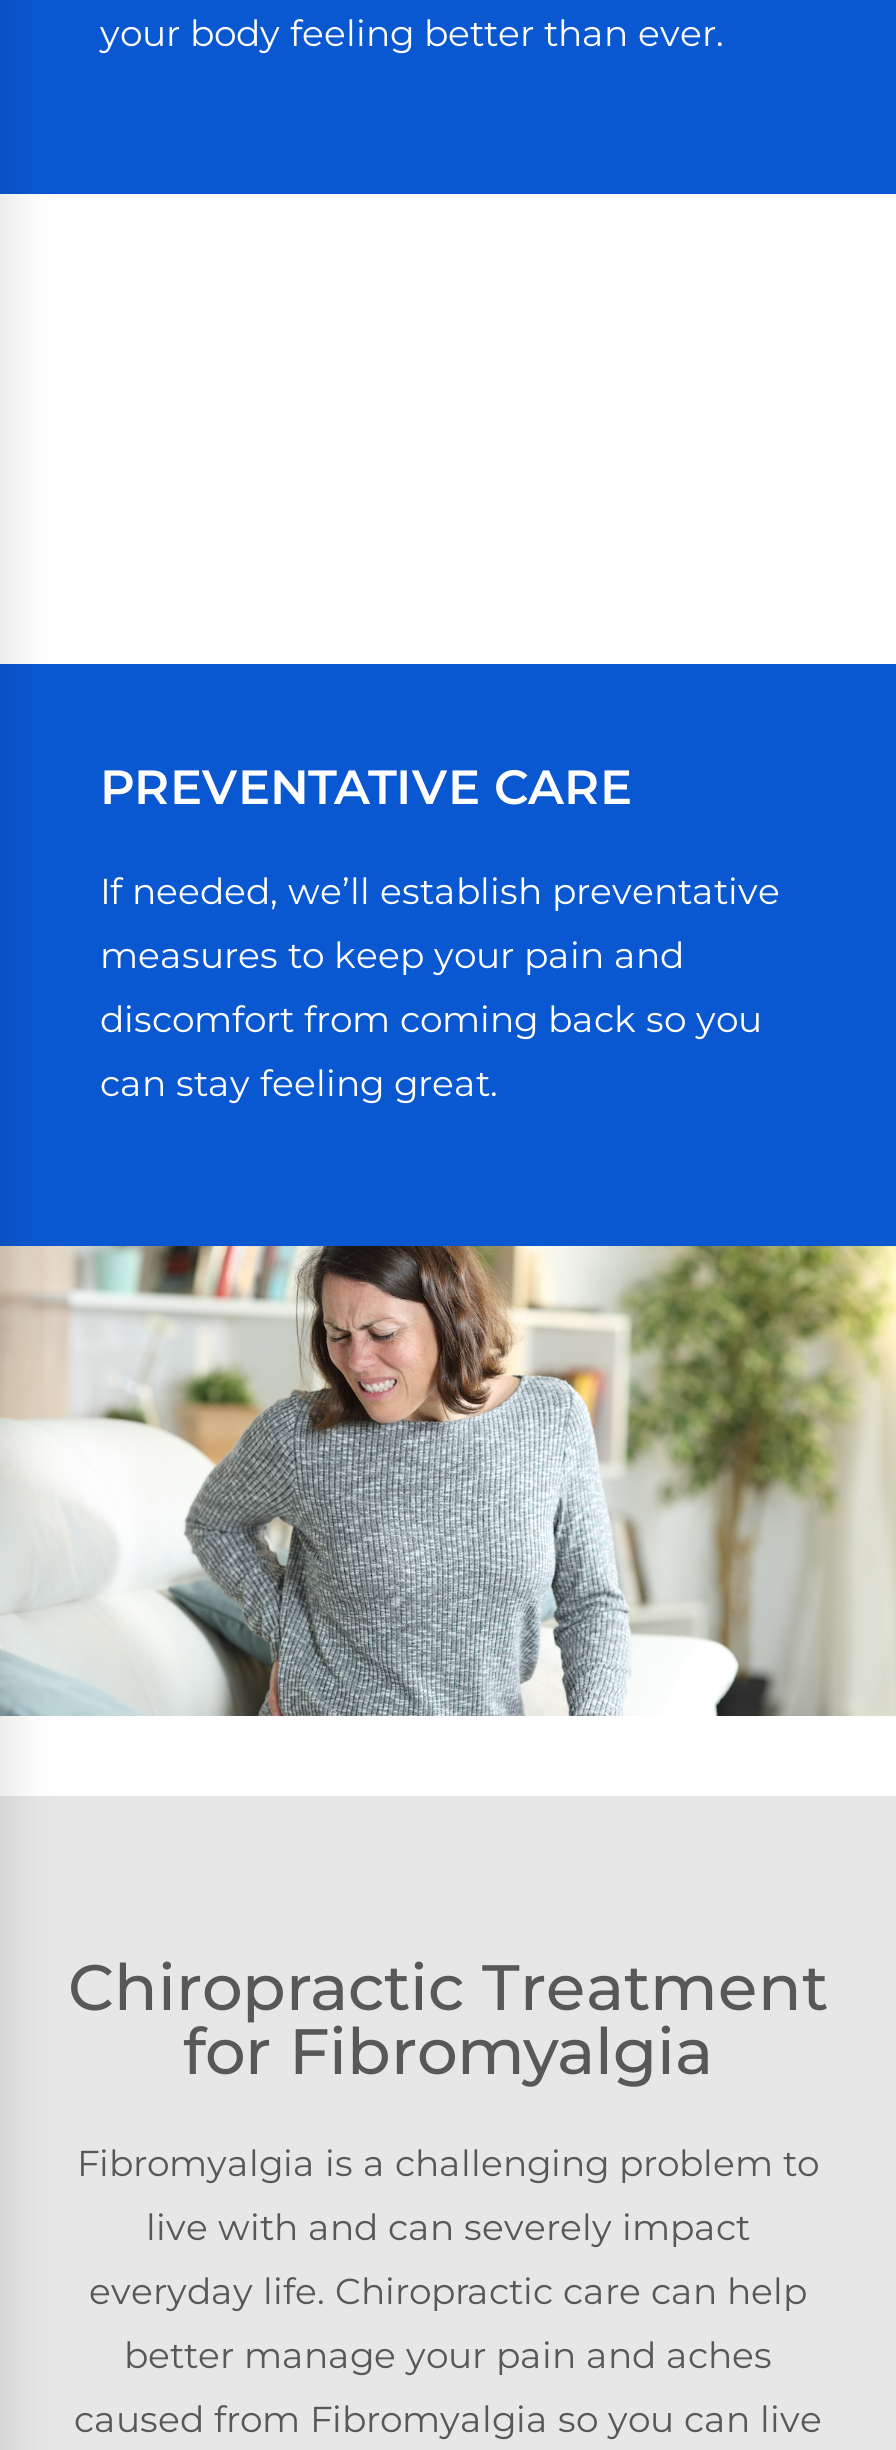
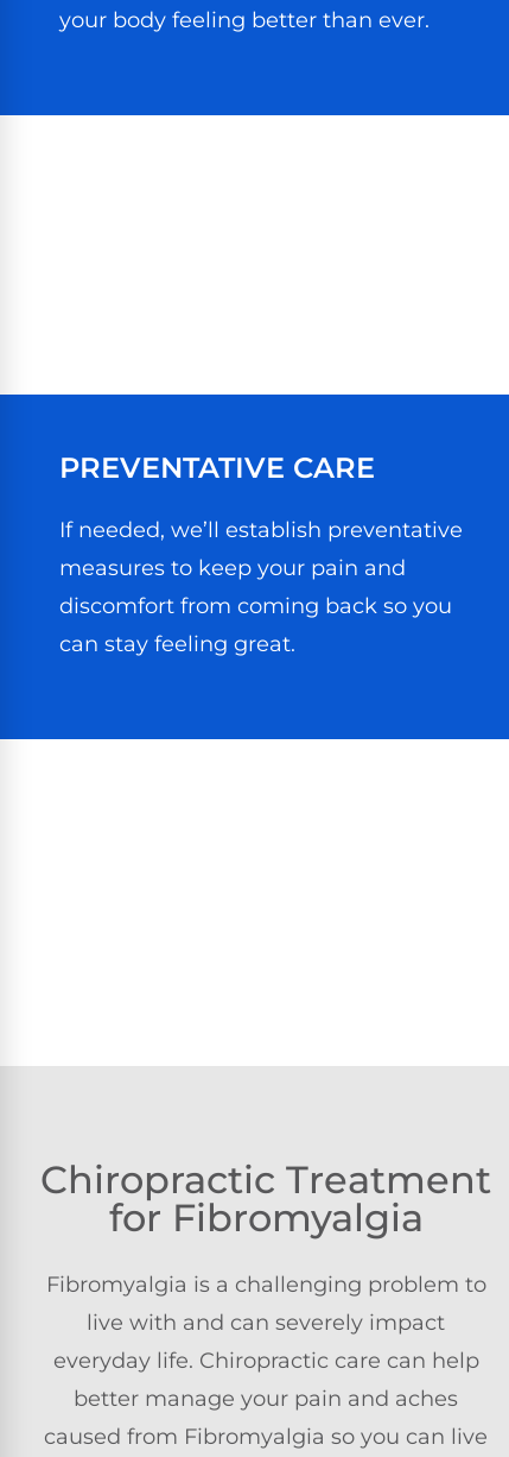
[6,1244,890,1718] [image] -> none

